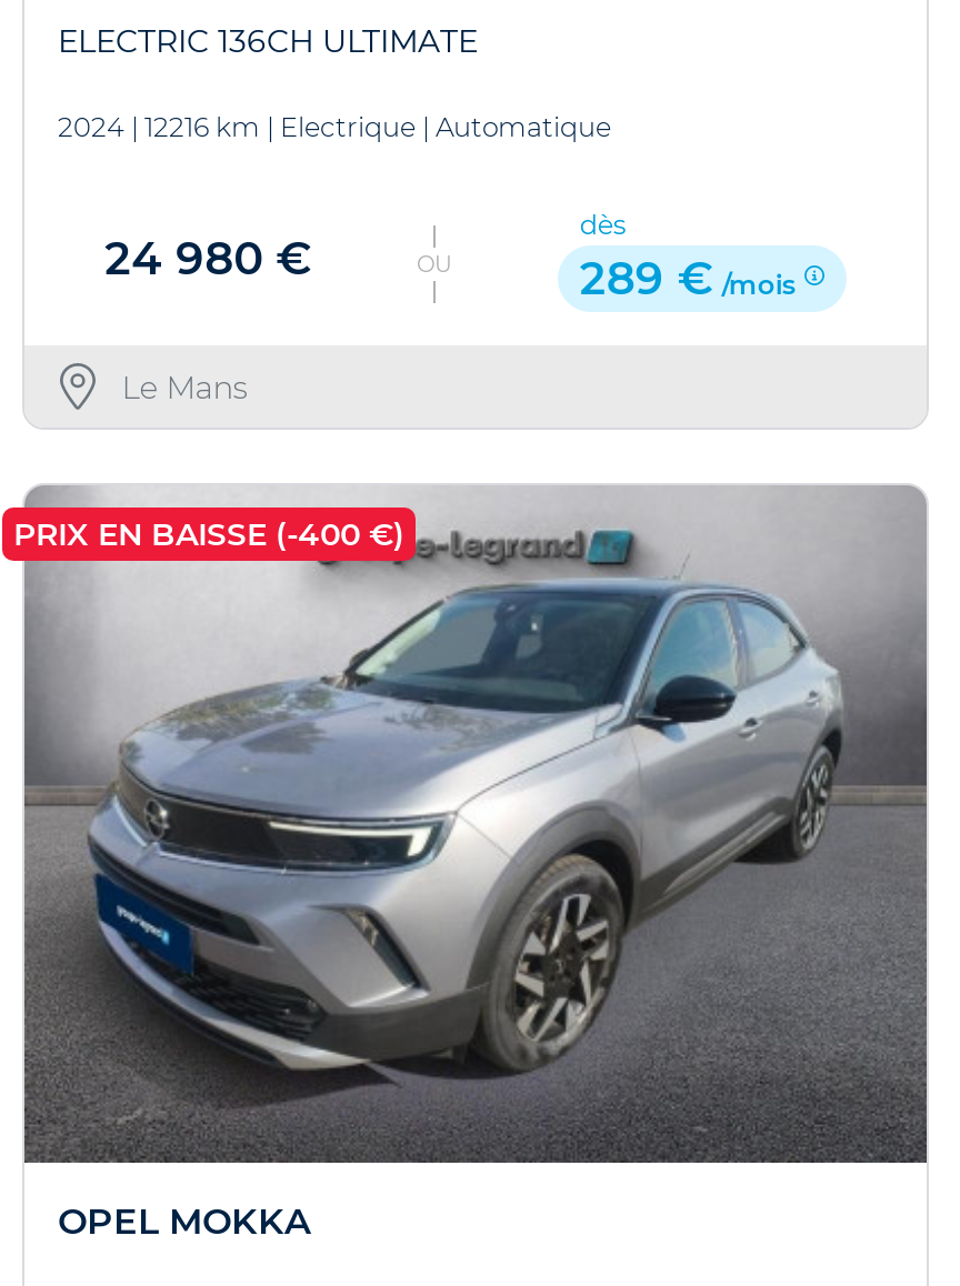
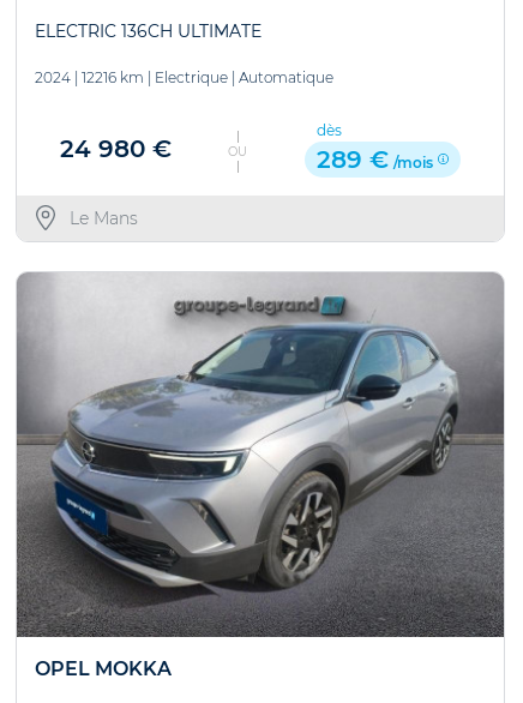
[13,515,404,555] PRIX EN BAISSE (-400 €) -> none

